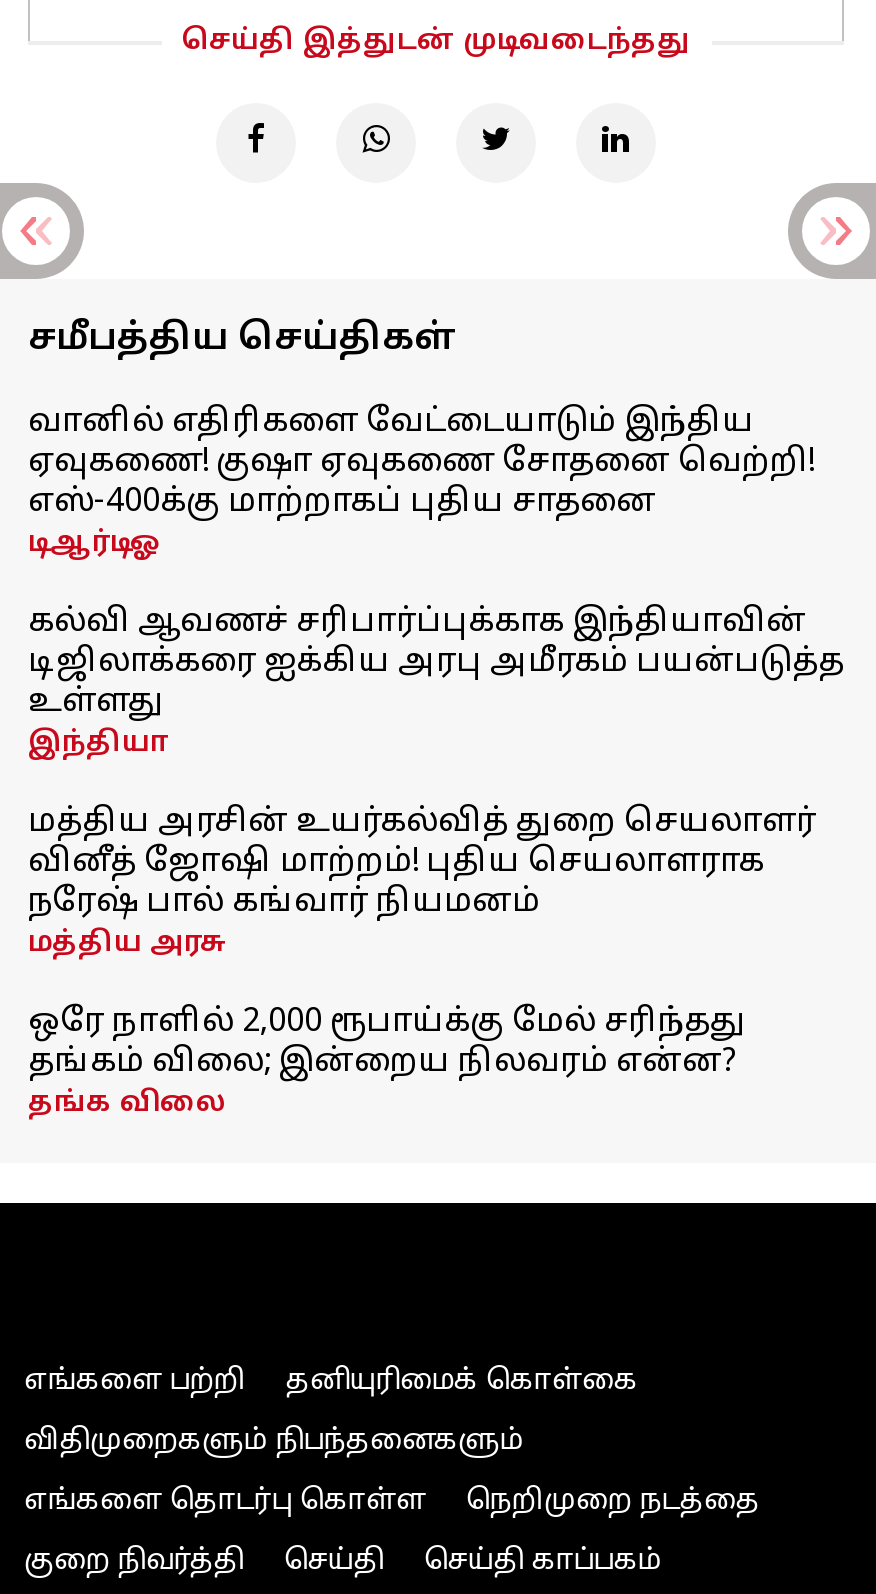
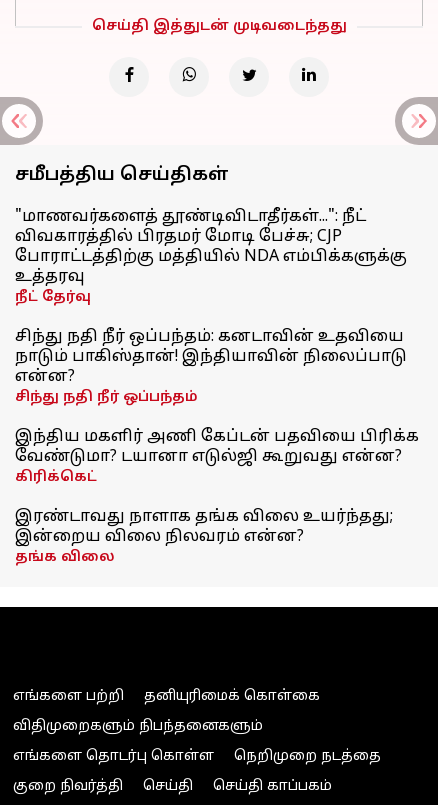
[28,403,814,561] வானில் எதிரிகளை வேட்டையாடும் இந்திய | ஏவுகணை! குஷா ஏவுகணை சோதனை வெற்றி! | எஸ்-400க்கு மாற்றாகப் புதிய சாதனை | டிஆர்டிஓ -> [15,207,407,306] "மாணவர்களைத் தூண்டிவிடாதீர்கள்...": நீட் | விவகாரத்தில் பிரதமர் மோடி பேச்சு; CJP | போராட்டத்திற்கு மத்தியில் NDA எம்பிக்களுக்கு | உத்தரவு | நீட் தேர்வு
[28,603,844,761] கல்வி ஆவணச் சரிபார்ப்புக்காக இந்தியாவின் | டிஜிலாக்கரை ஐக்கிய அரபு அமீரகம் பயன்படுத்த | உள்ளது | இந்தியா -> [15,327,407,406] சிந்து நதி நீர் ஒப்பந்தம்: கனடாவின் உதவியை | நாடும் பாகிஸ்தான்! இந்தியாவின் நிலைப்பாடு | என்ன? | சிந்து நதி நீர் ஒப்பந்தம்
[28,803,816,961] மத்திய அரசின் உயர்கல்வித் துறை செயலாளர் | வினீத் ஜோஷி மாற்றம்! புதிய செயலாளராக | நரேஷ் பால் கங்வார் நியமனம் | மத்திய அரசு -> [15,427,419,486] இந்திய மகளிர் அணி கேப்டன் பதவியை பிரிக்க | வேண்டுமா? டயானா எடுல்ஜி கூறுவது என்ன? | கிரிக்கெட்
[28,1003,746,1083] ஒரே நாளில் 2,000 ரூபாய்க்கு மேல் சரிந்தது | தங்கம் விலை; இன்றைய நிலவரம் என்ன? -> [15,507,393,547] இரண்டாவது நாளாக தங்க விலை உயர்ந்தது; | இன்றைய விலை நிலவரம் என்ன?

